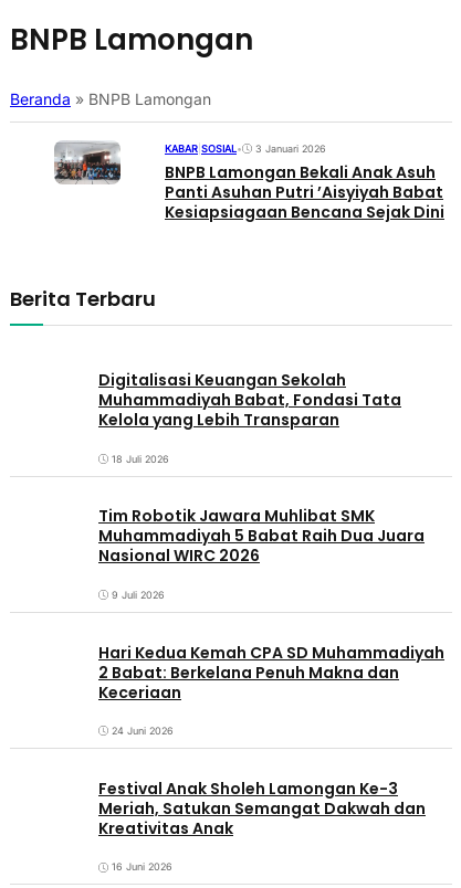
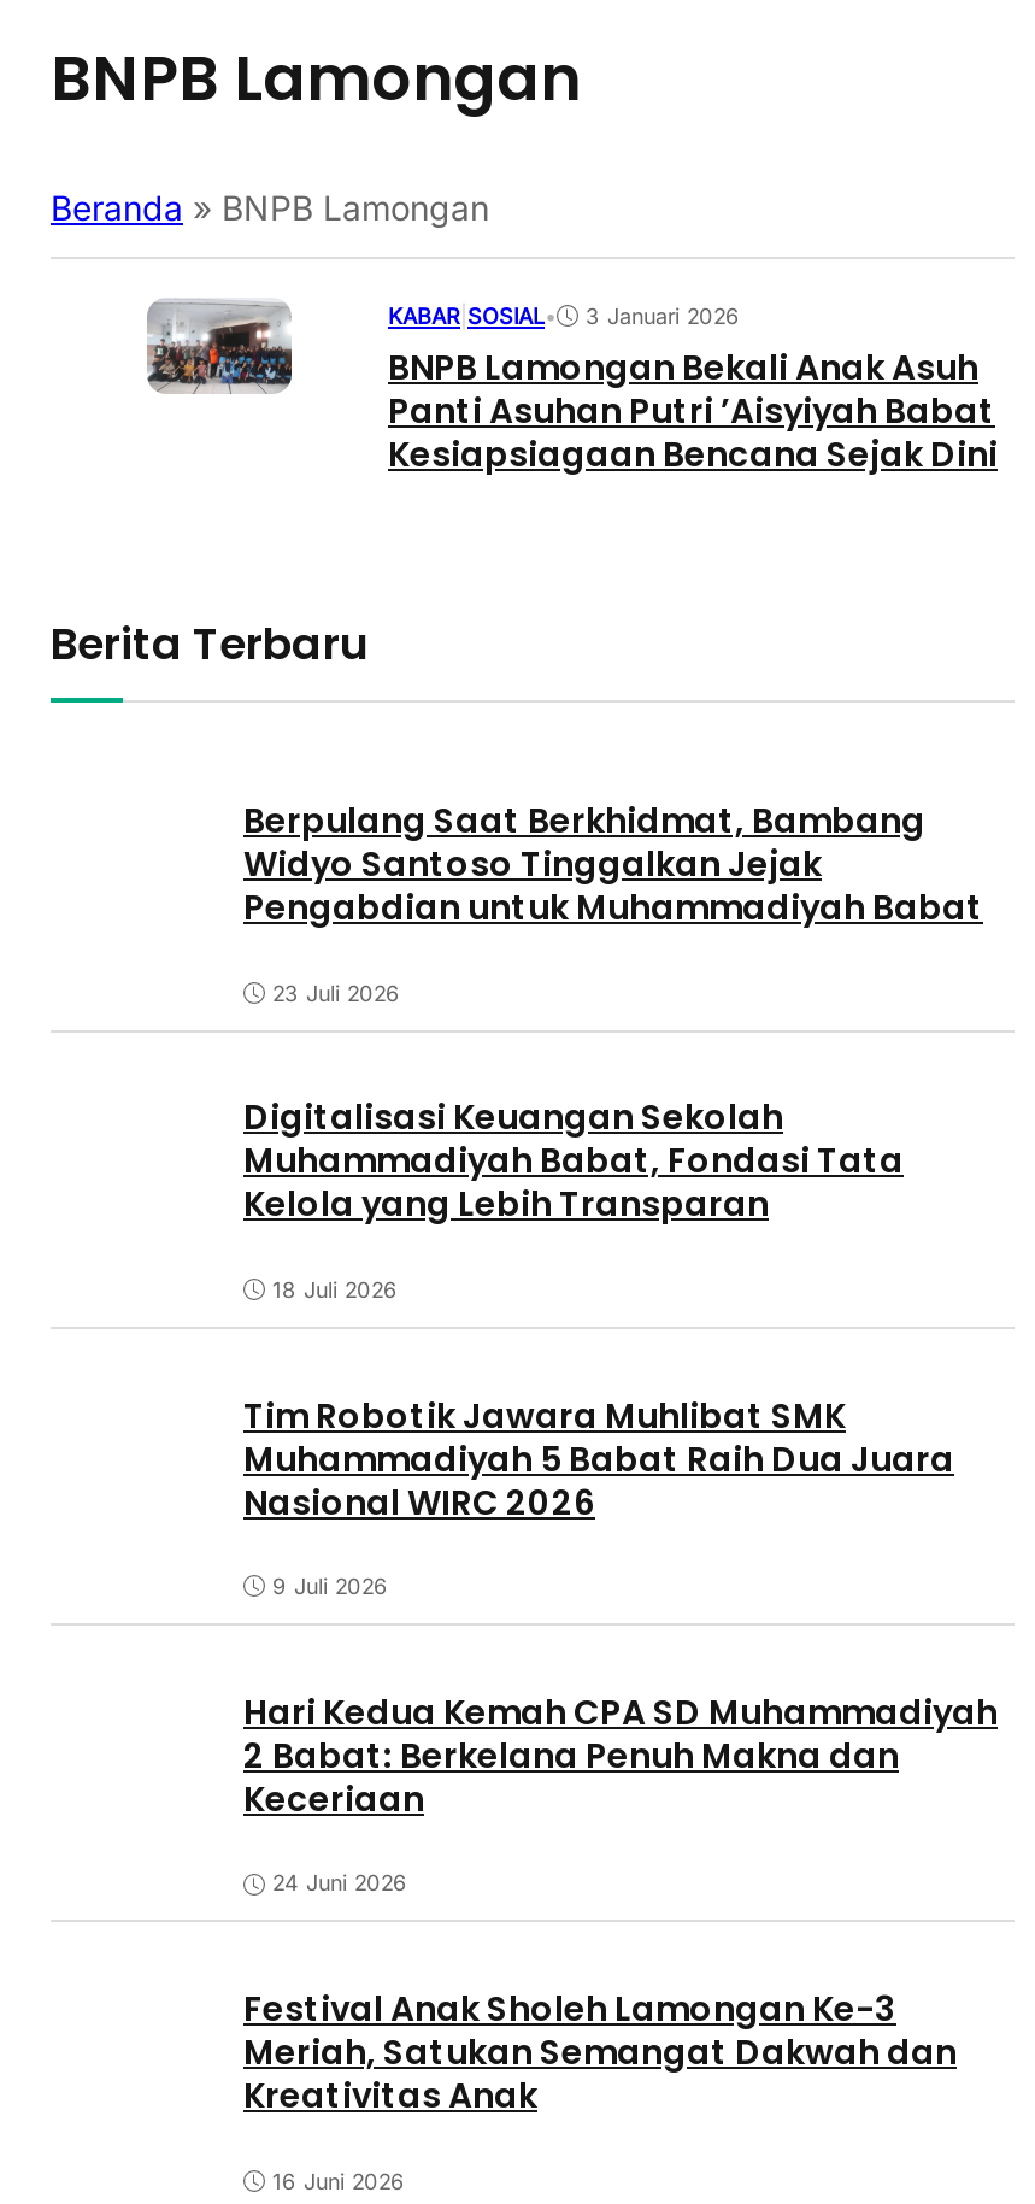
none -> [243,797,983,1006] Berpulang Saat Berkhidmat, Bambang | Widyo Santoso Tinggalkan Jejak | Pengabdian untuk Muhammadiyah Babat | 23 Juli 2026

